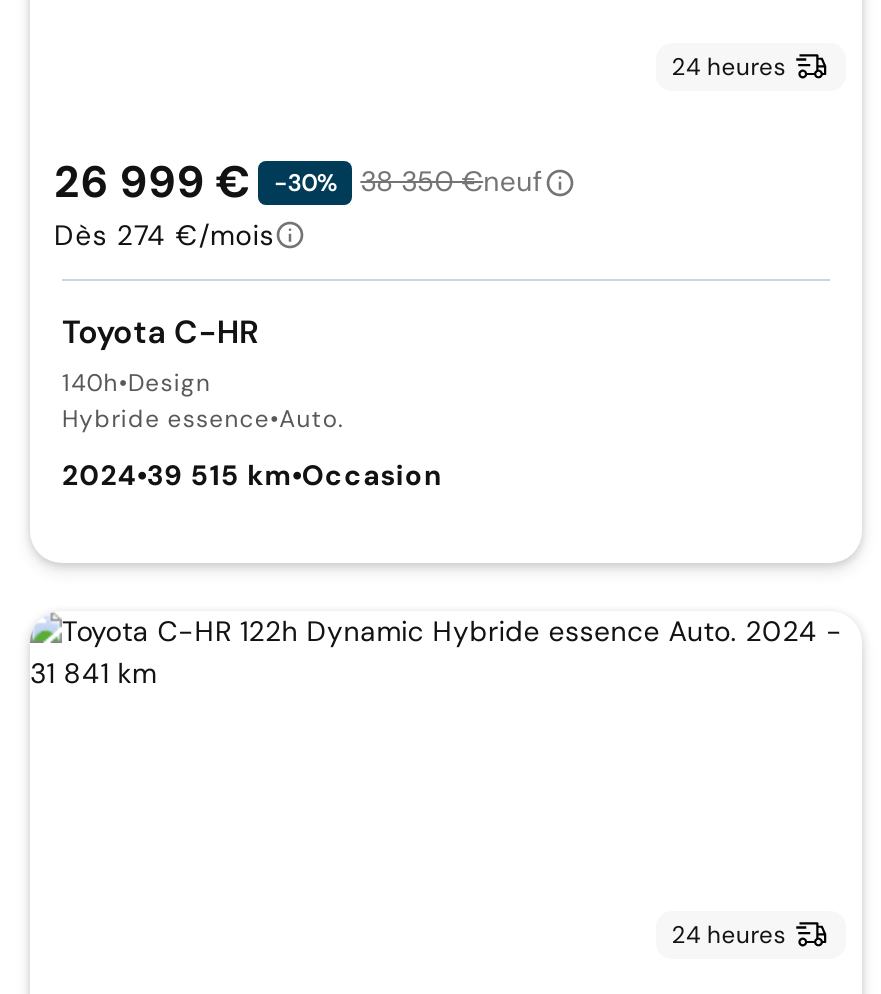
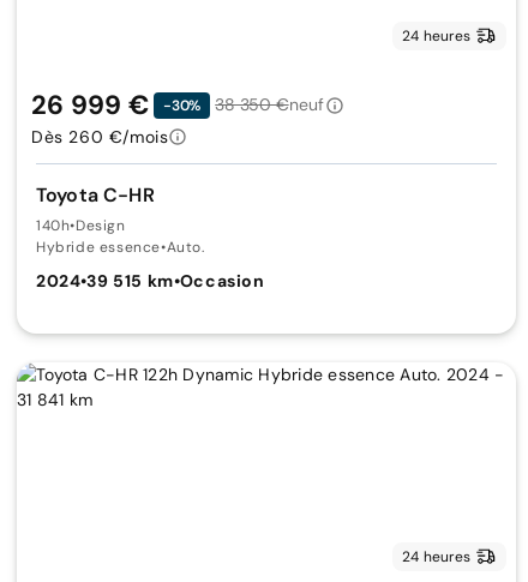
[54,217,275,253] Dès 274 €/mois -> [31,126,168,147] Dès 260 €/mois

